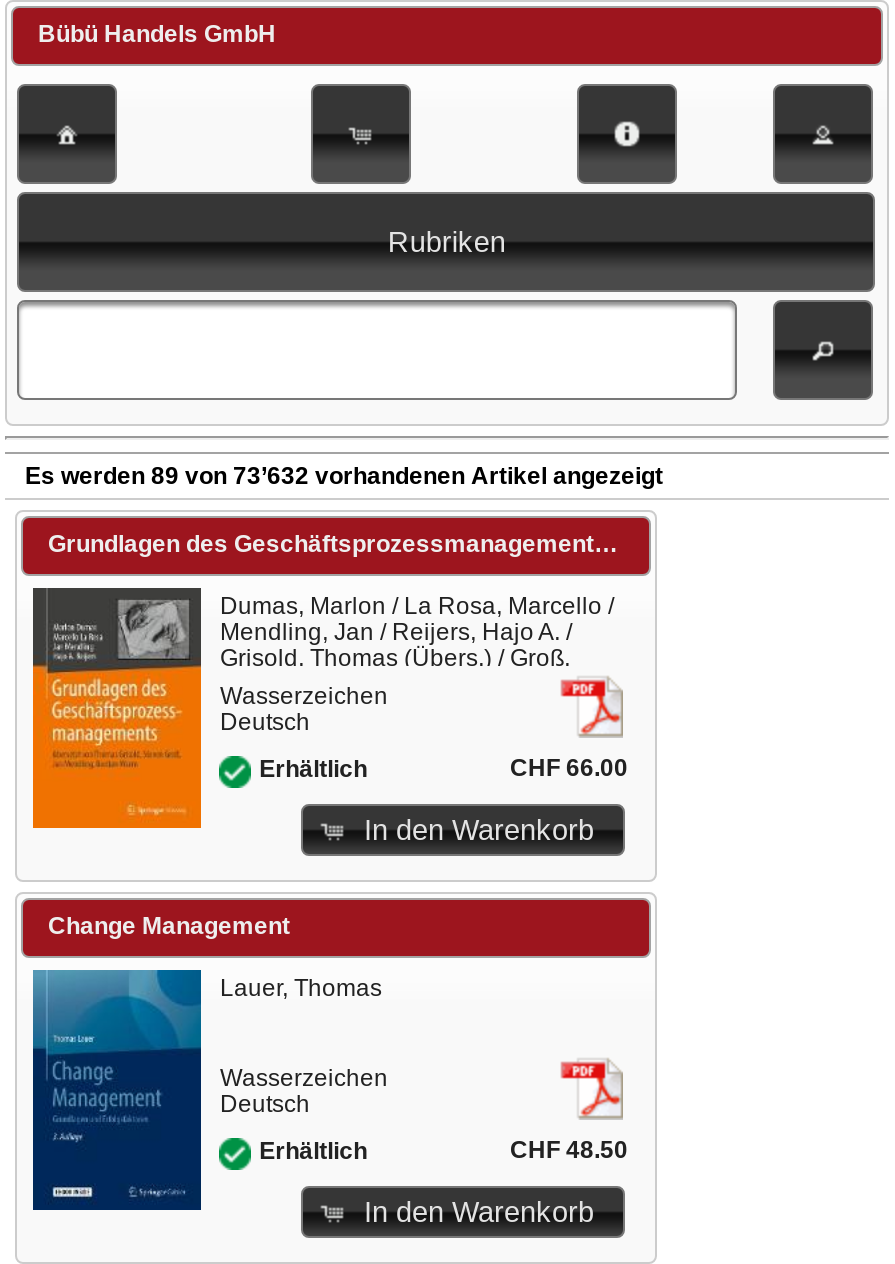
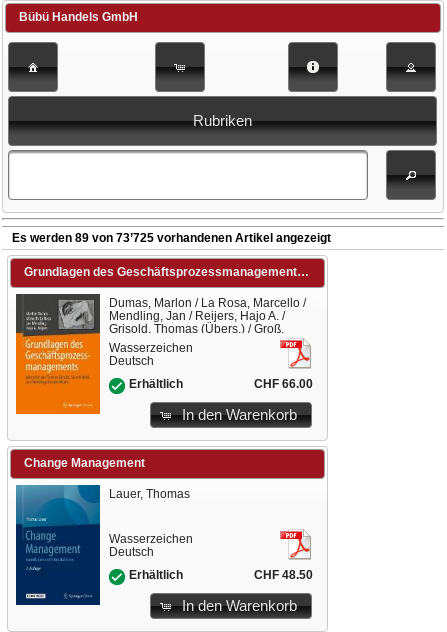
[25,461,663,489] Es werden 89 von 73’632 vorhandenen Artikel angezeigt -> [12,231,331,245] Es werden 89 von 73’725 vorhandenen Artikel angezeigt

